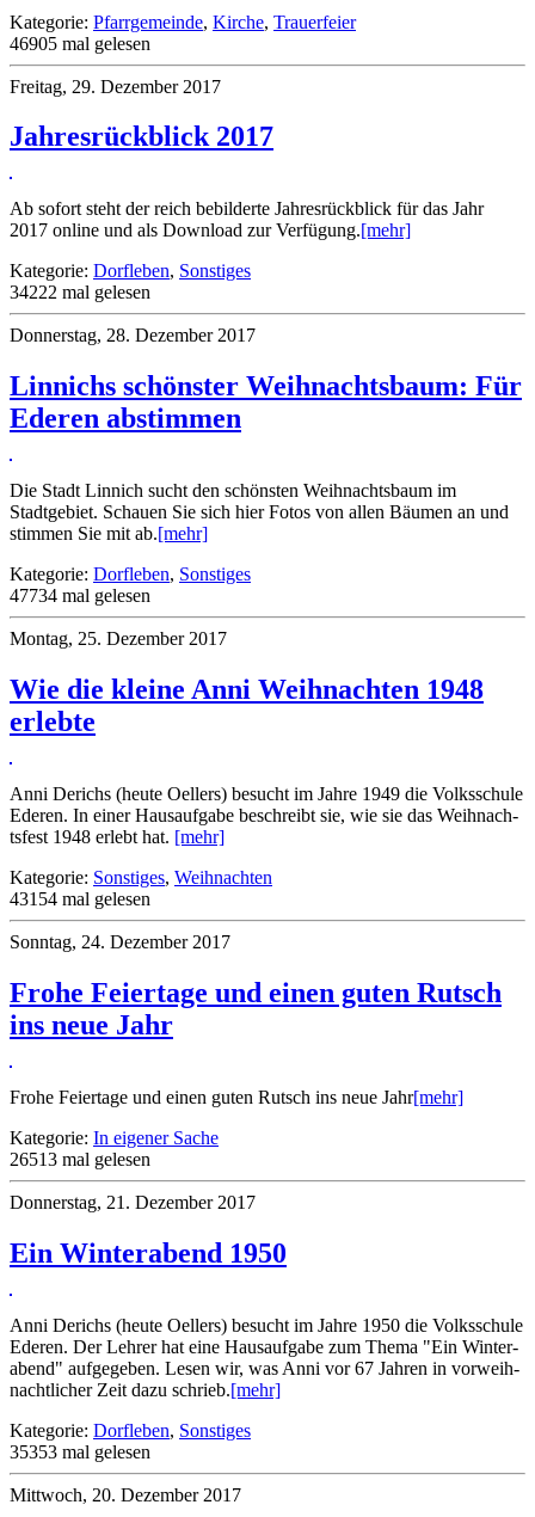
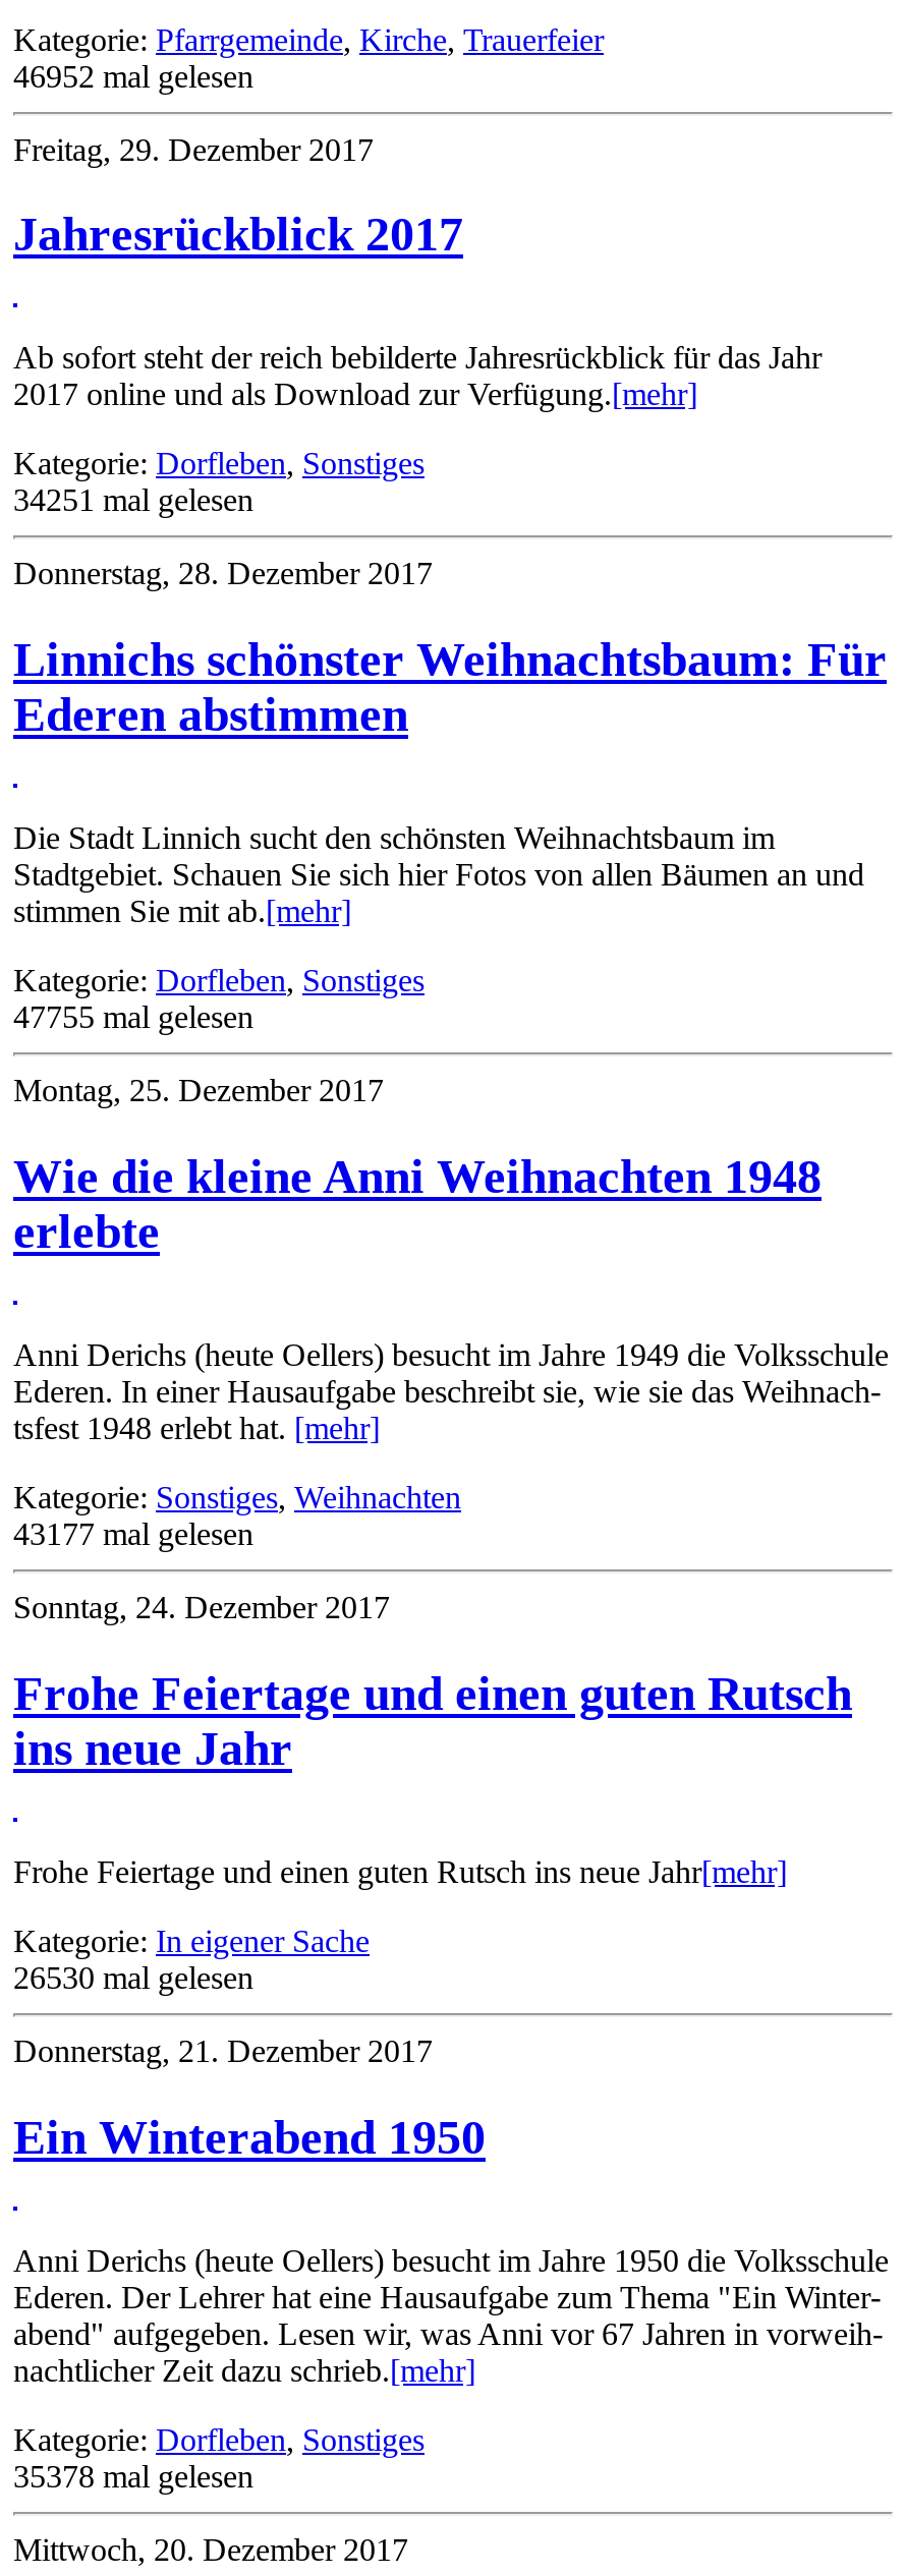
[10,33,150,53] 46905 mal gelesen -> [13,58,253,93] 46952 mal gelesen
[10,282,150,303] 34222 mal gelesen -> [13,483,253,518] 34251 mal gelesen
[10,585,150,606] 47734 mal gelesen -> [13,1000,253,1034] 47755 mal gelesen
[10,889,150,909] 43154 mal gelesen -> [13,1516,253,1551] 43177 mal gelesen
[10,1149,150,1169] 26513 mal gelesen -> [13,1960,253,1994] 26530 mal gelesen
[10,1441,150,1462] 35353 mal gelesen -> [13,2458,253,2493] 35378 mal gelesen

